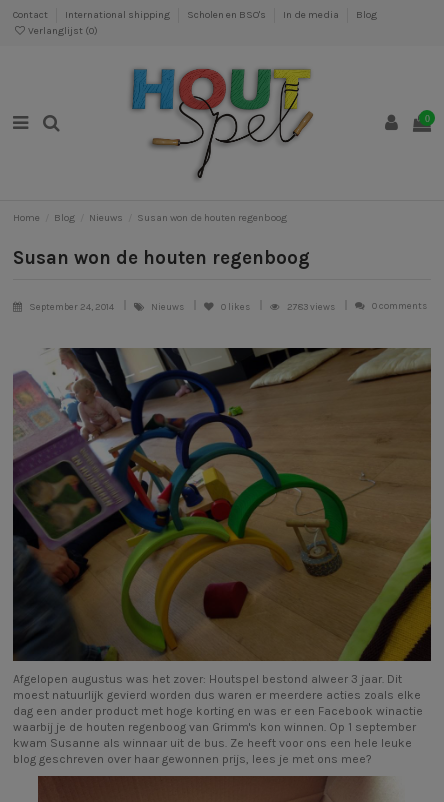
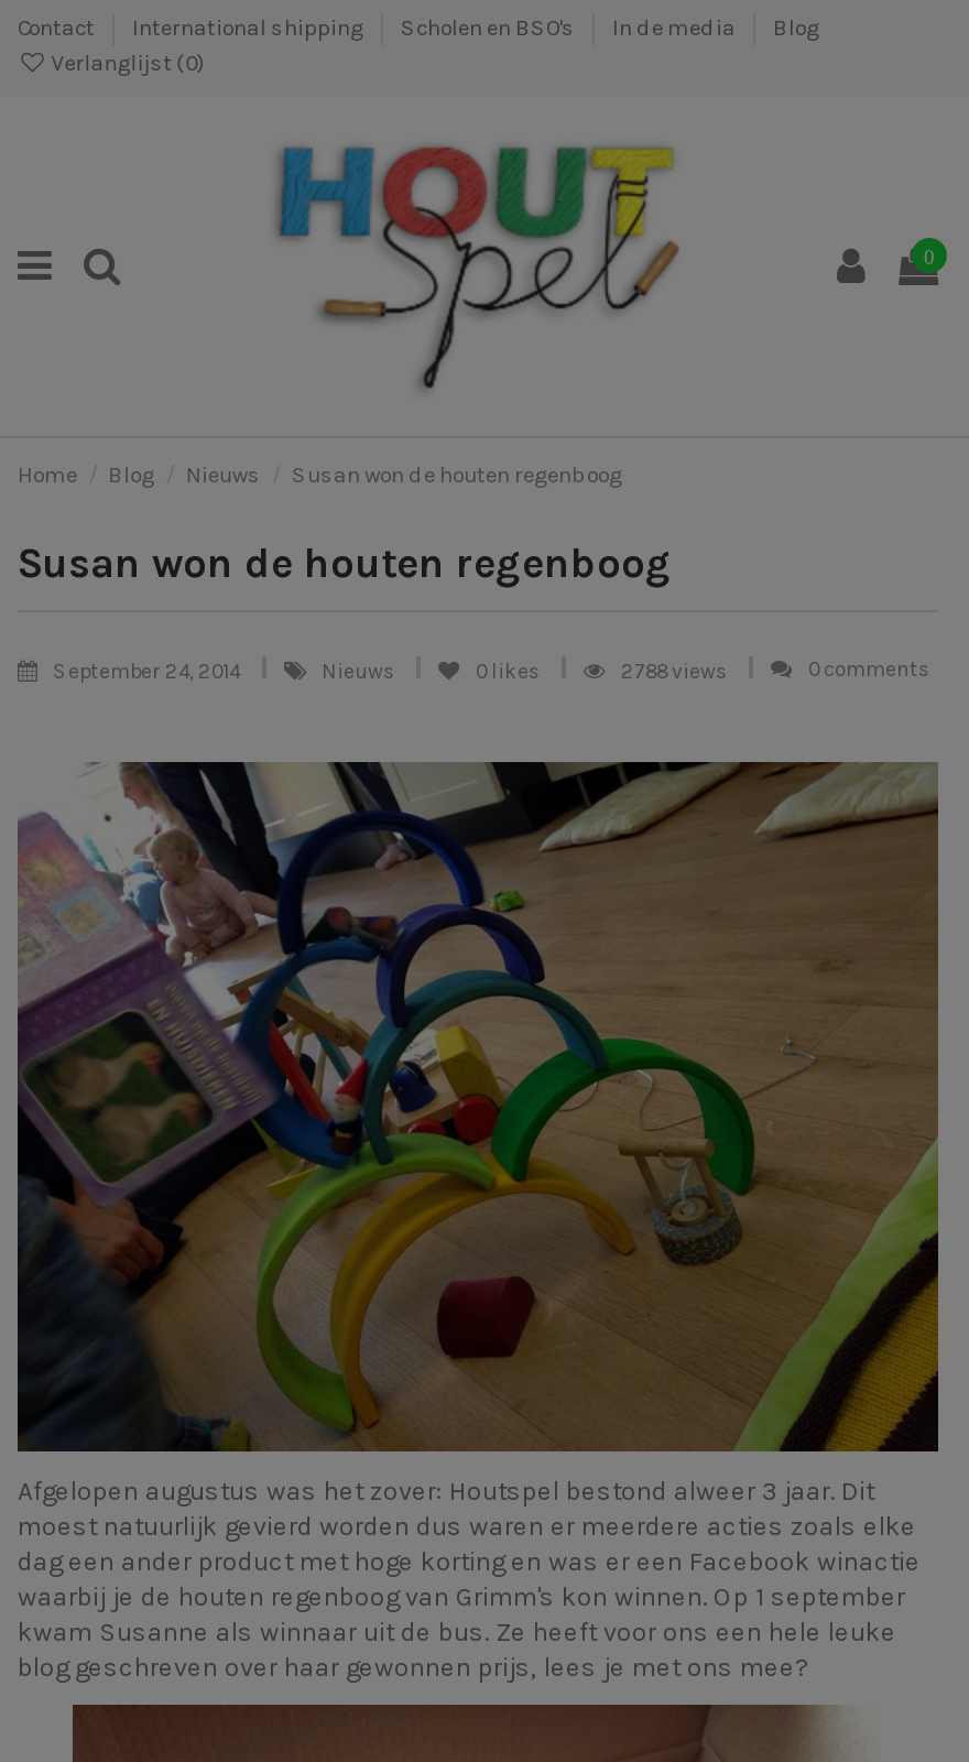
[287,301,337,312] 2783 views -> [621,658,731,682] 2788 views

